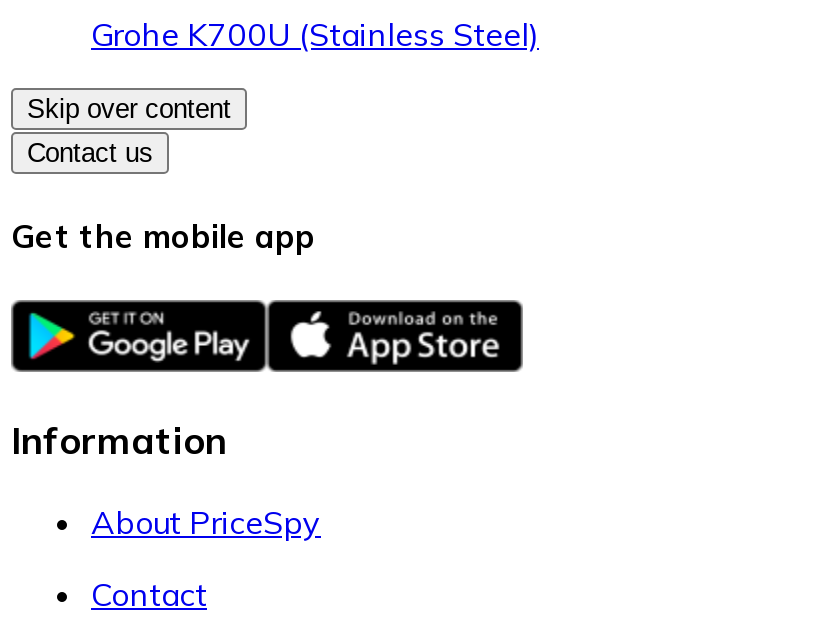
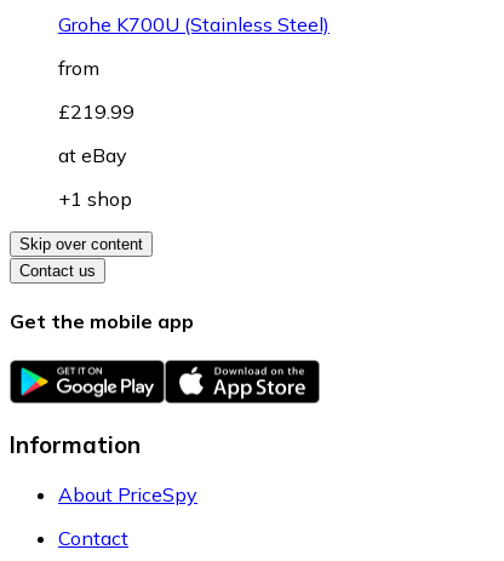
none -> [58,56,134,211] from | £219.99 | at eBay | +1 shop

